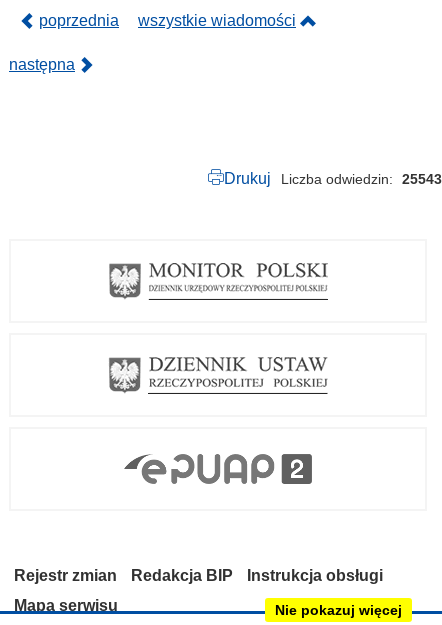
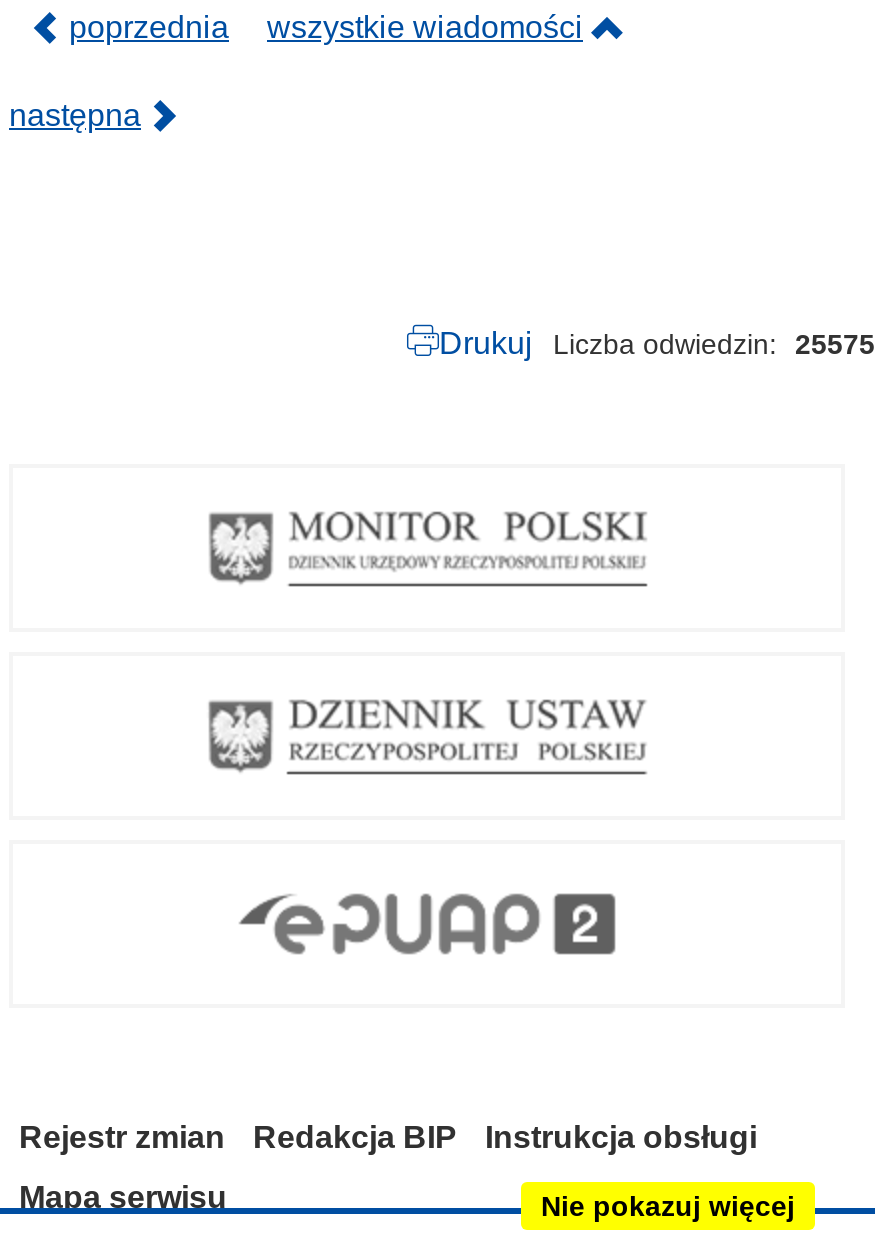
[224,170,442,187] Drukuj Liczba odwiedzin 25543 -> [439,326,875,360] Drukuj Liczba odwiedzin 25575

